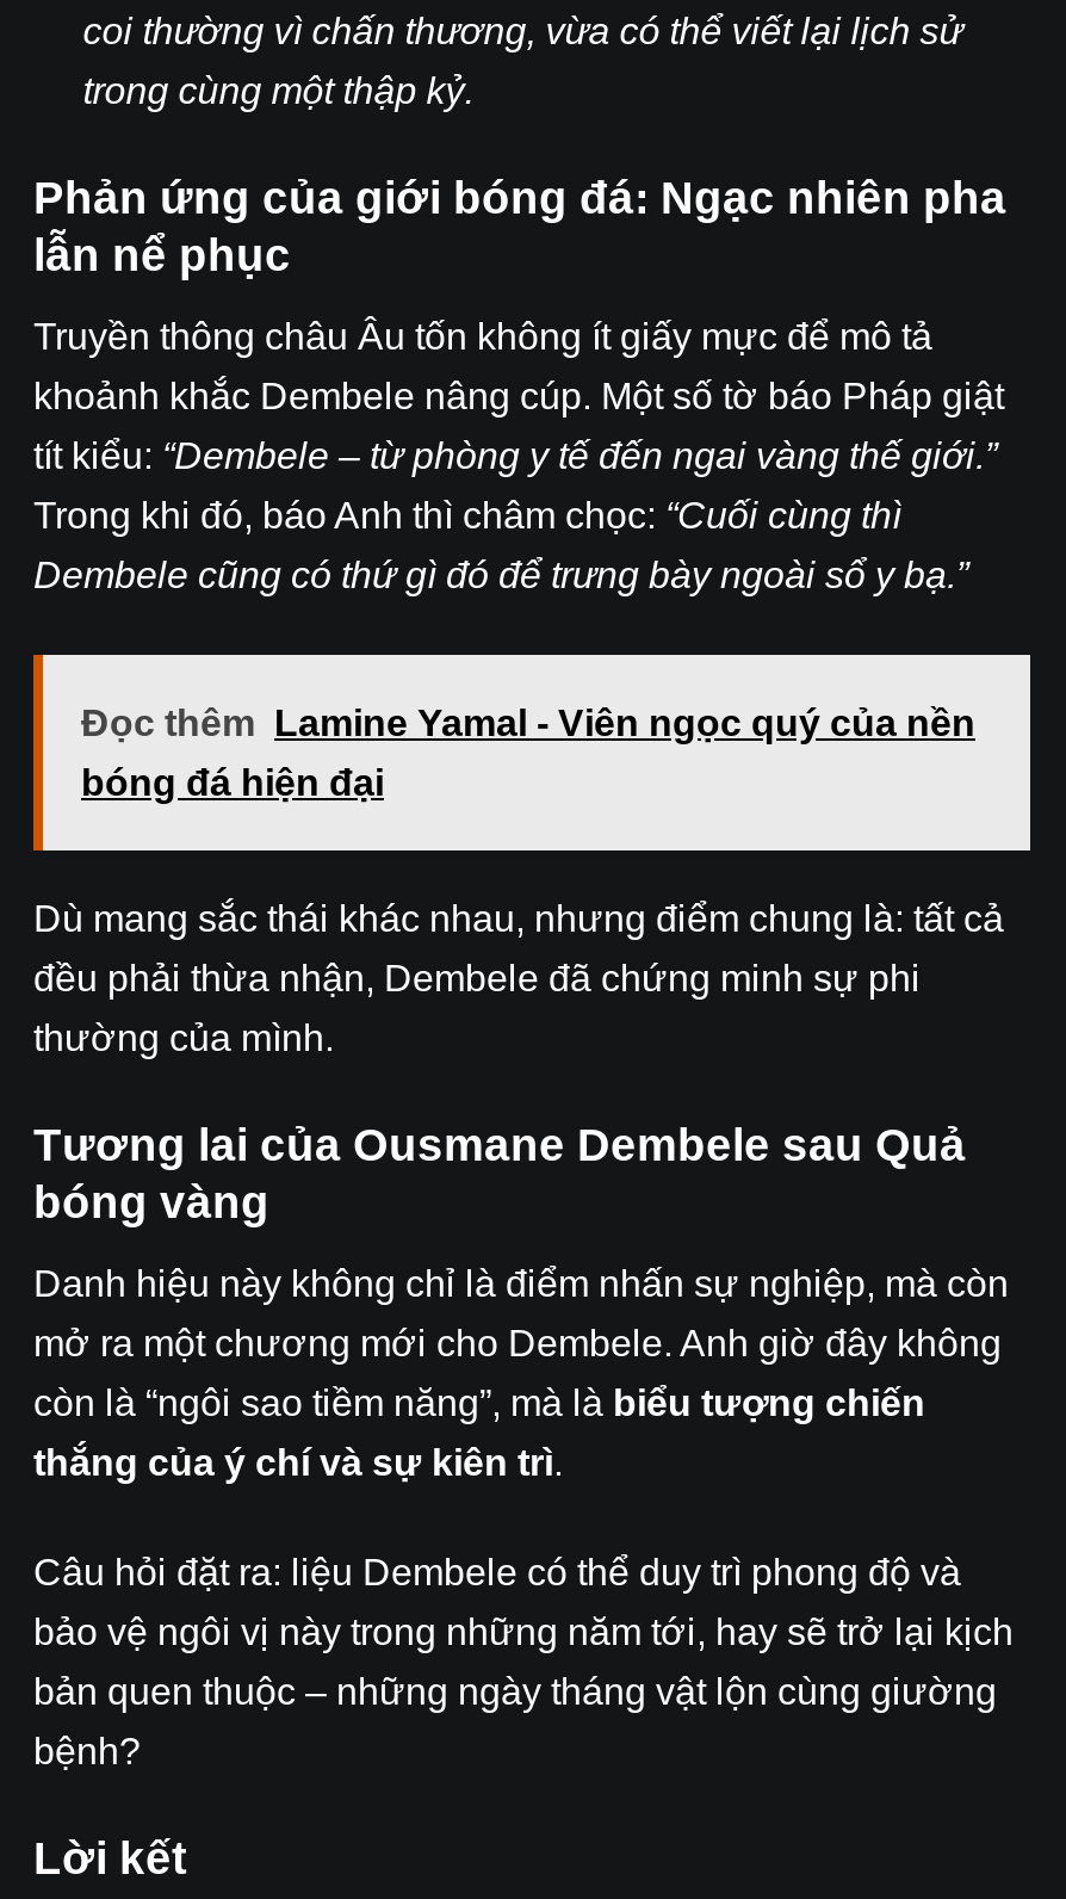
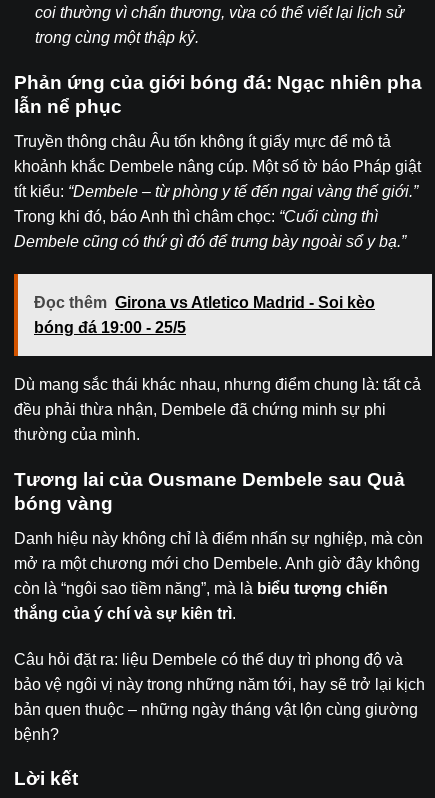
[81,702,975,743] Đọc thêm Lamine Yamal - Viên ngọc quý của nền -> [34,294,375,311] Đọc thêm Girona vs Atletico Madrid - Soi kèo
[81,762,384,803] bóng đá hiện đại -> [34,319,186,336] bóng đá 19:00 - 25/5

